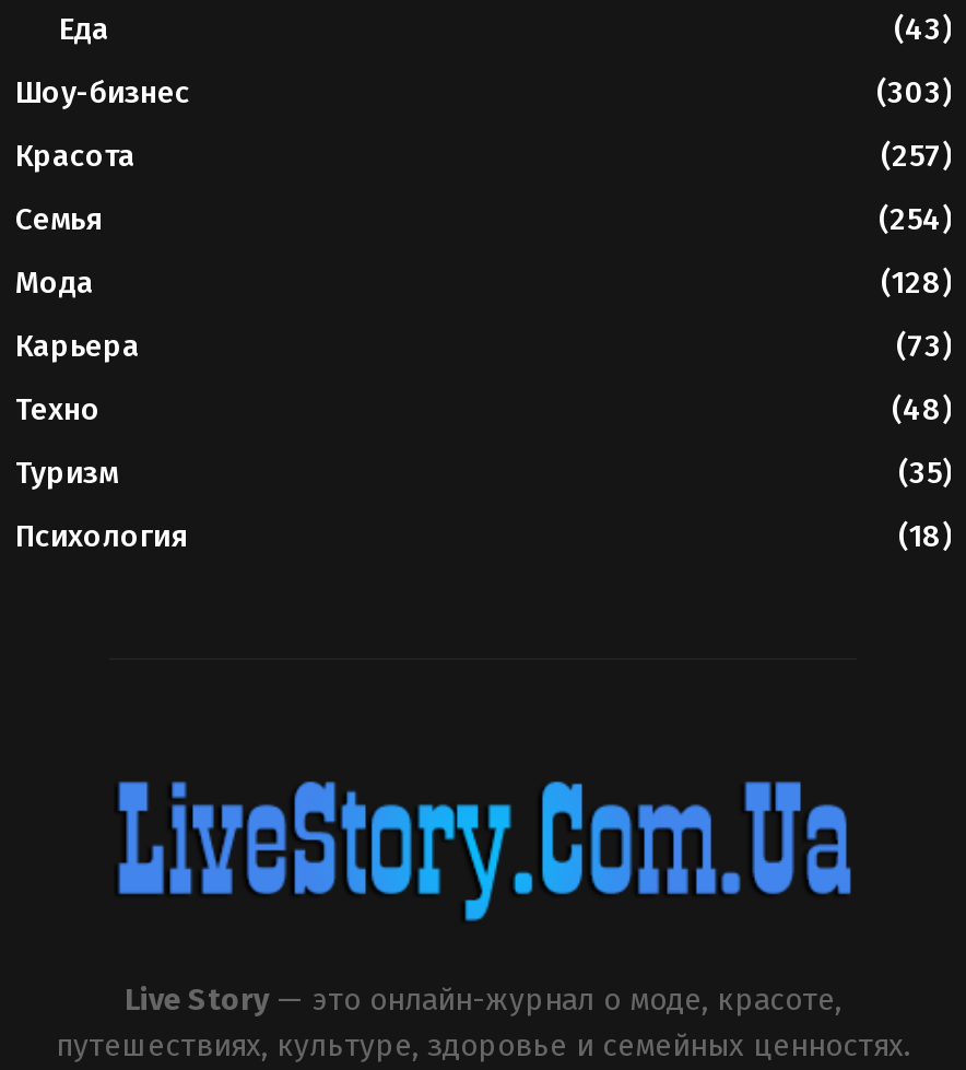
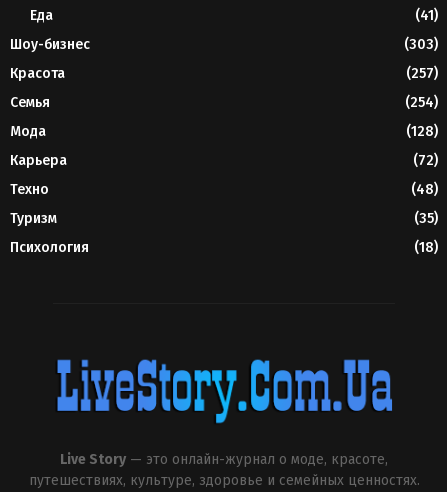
[894,10,951,47] (43) -> [415,7,438,24] (41)
[896,327,951,364] (73) -> [413,152,438,169] (72)

